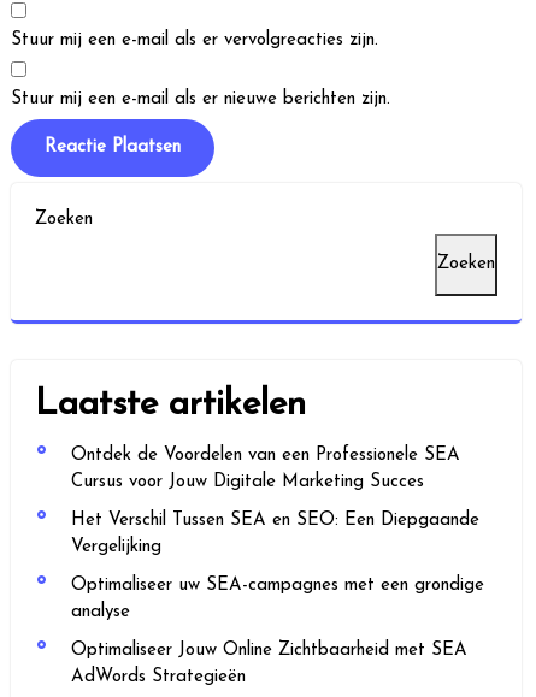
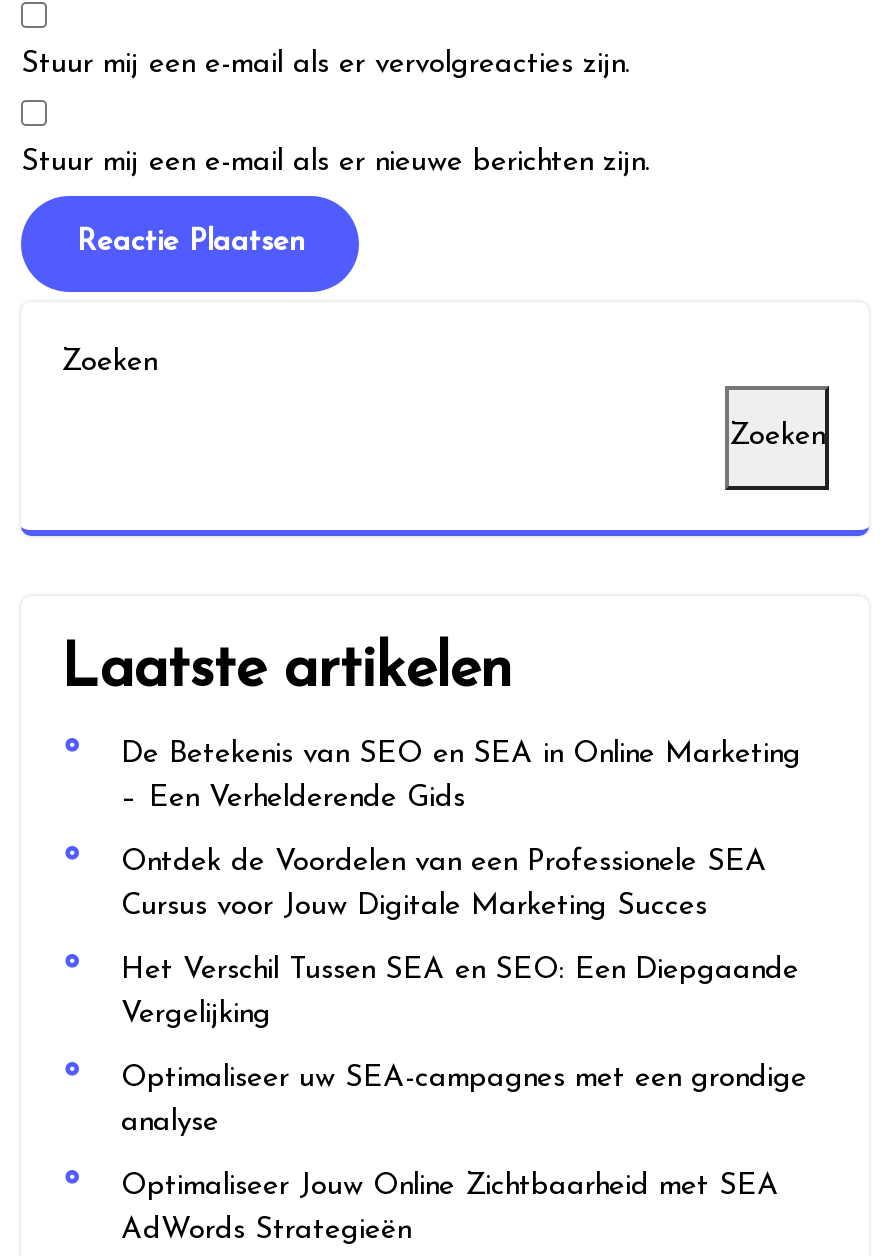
none -> [121,740,801,814] De Betekenis van SEO en SEA in Online Marketing | – Een Verhelderende Gids

